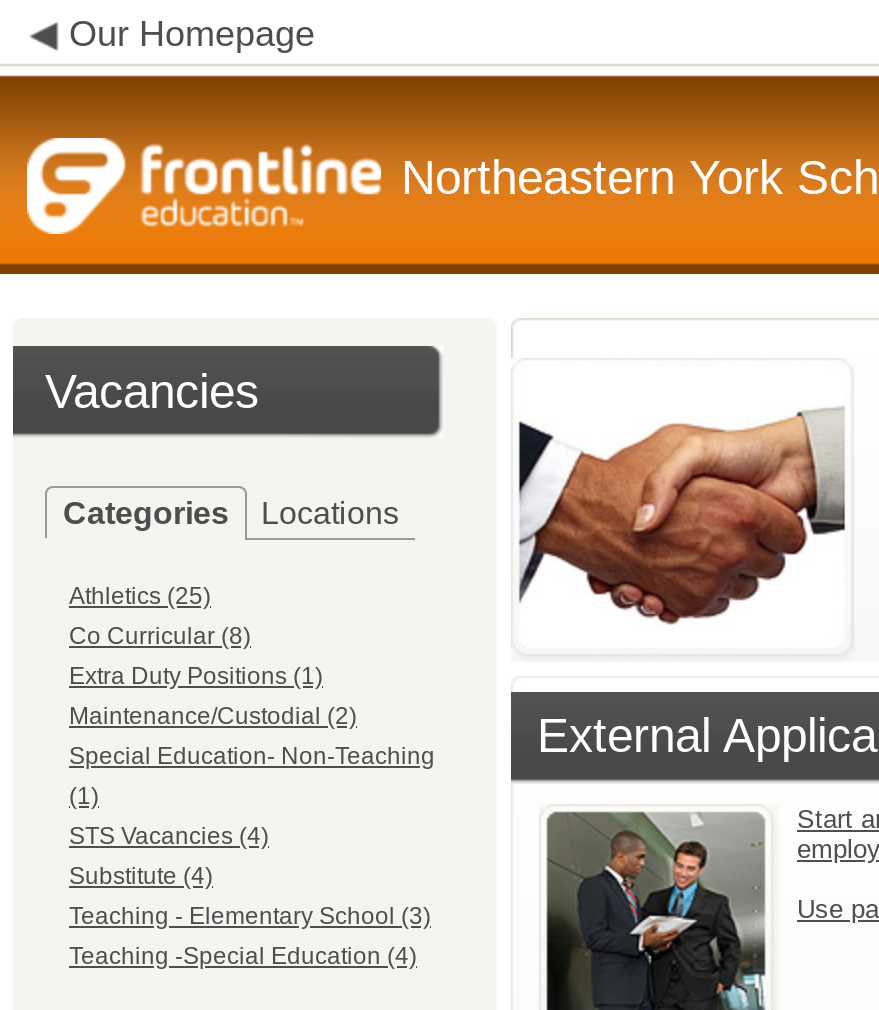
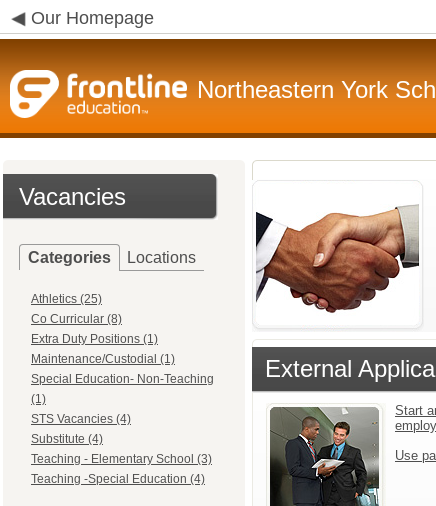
[69,702,357,730] Maintenance/Custodial (2) -> [31,352,175,366] Maintenance/Custodial (1)

